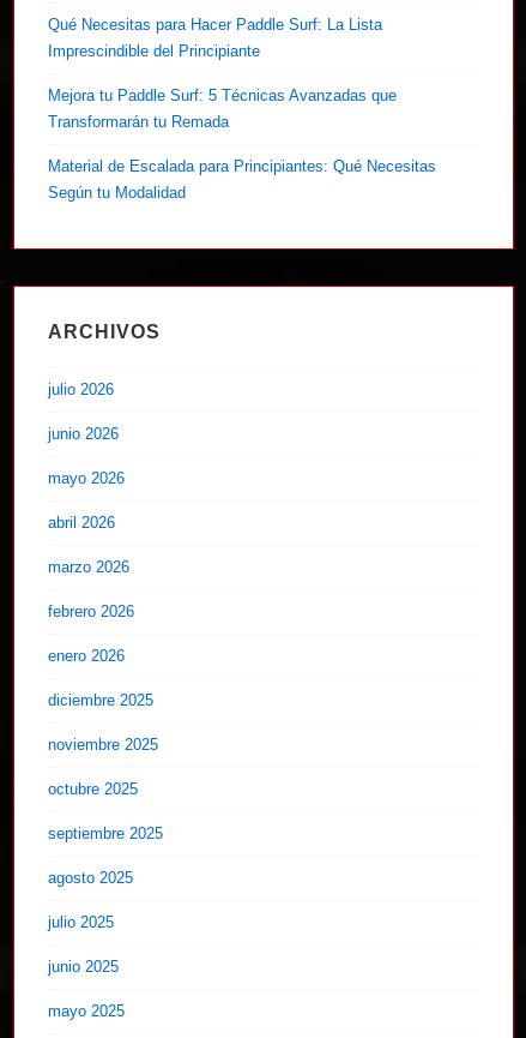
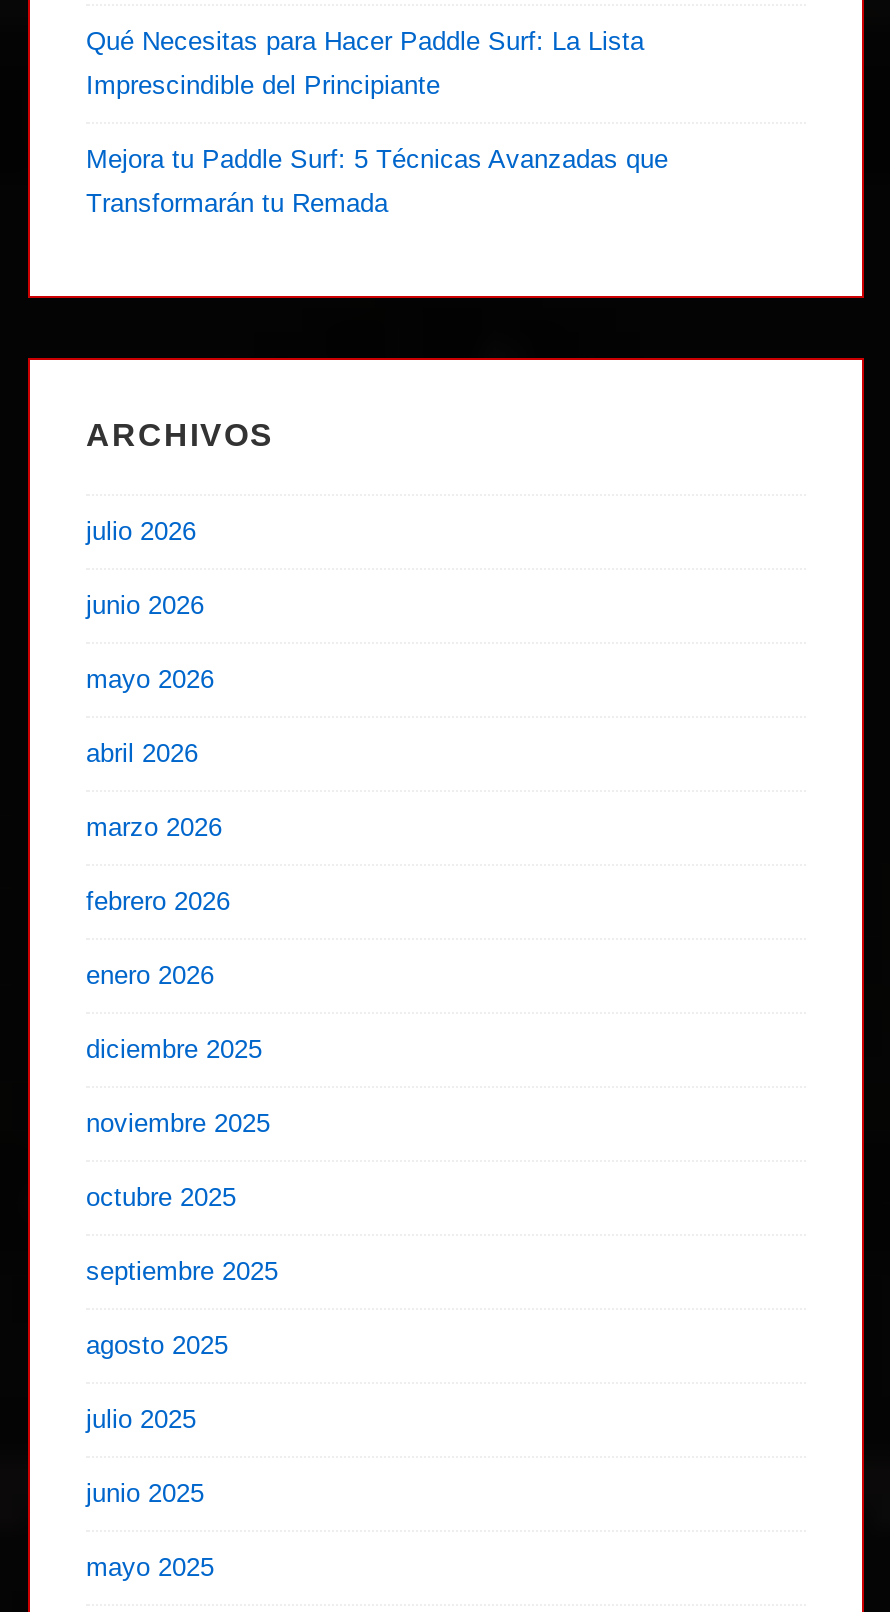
[48,157,436,201] Material de Escalada para Principiantes: Qué Necesitas | Según tu Modalidad -> none

